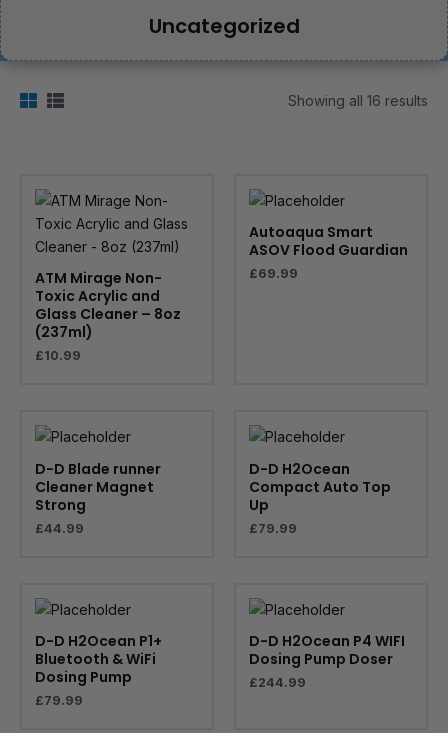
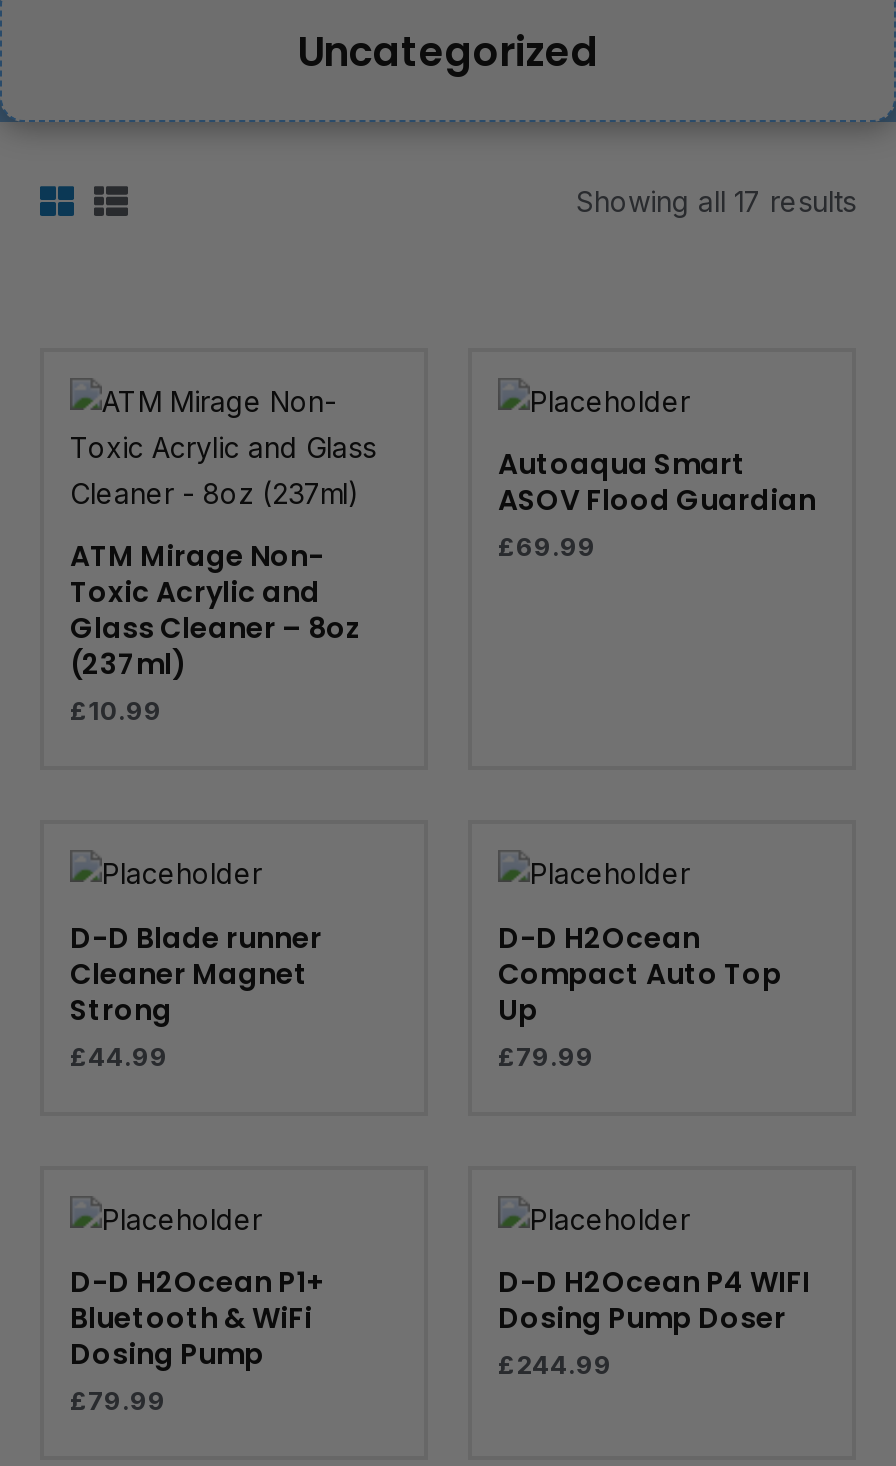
[288,91,428,108] Showing all 16 results -> [576,183,856,217] Showing all 17 results

